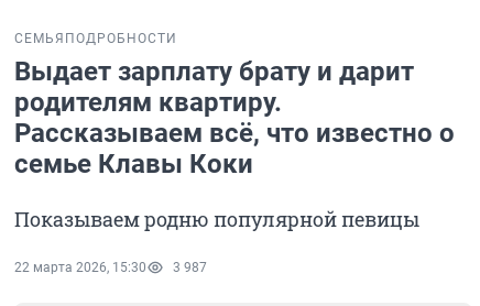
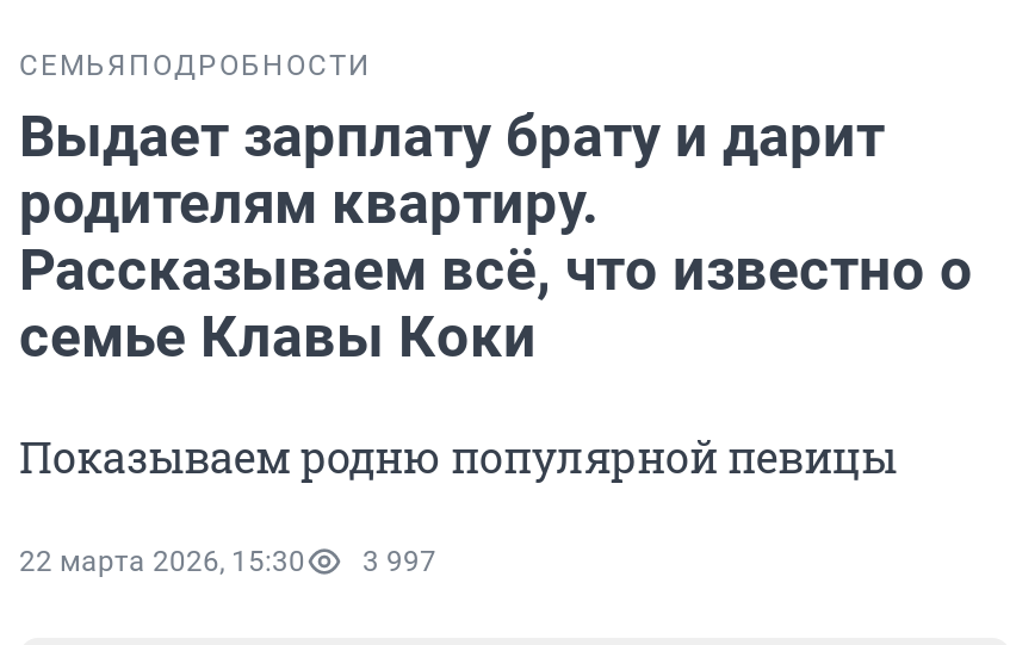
[14,260,207,275] 22 марта 2026, 15:30 3 987 -> [19,545,436,578] 22 марта 2026, 15:30 3 997

